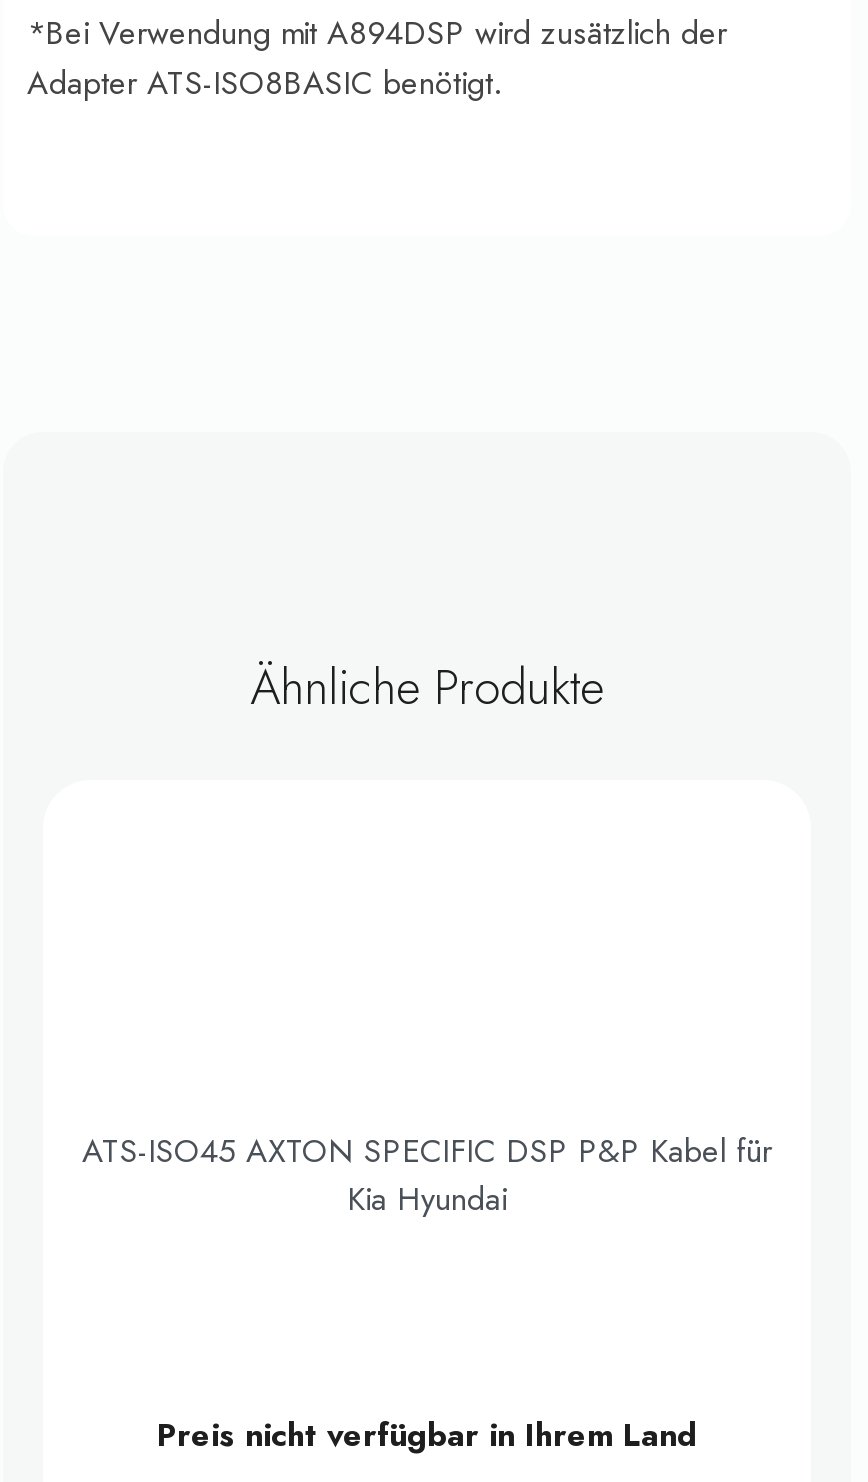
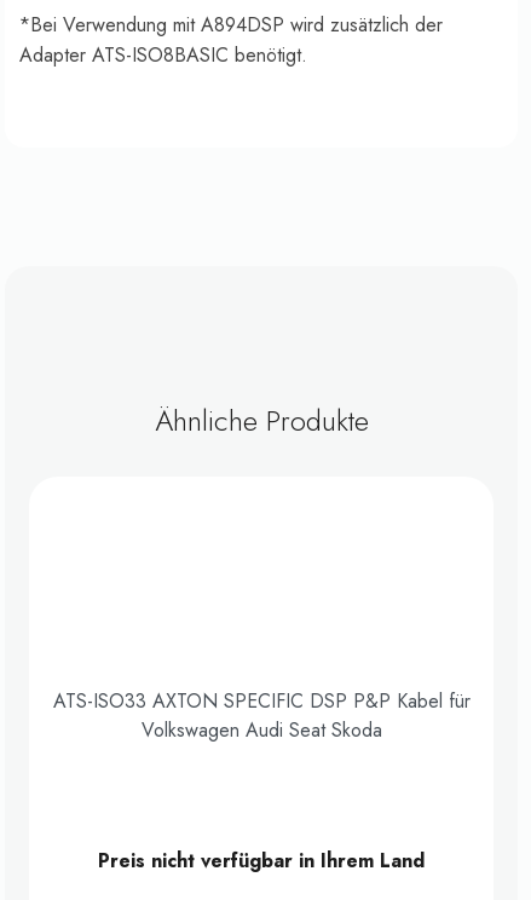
[82,1128,772,1222] ATS-ISO45 AXTON SPECIFIC DSP P&P Kabel für | Kia Hyundai -> [53,687,470,744] ATS-ISO33 AXTON SPECIFIC DSP P&P Kabel für | Volkswagen Audi Seat Skoda

